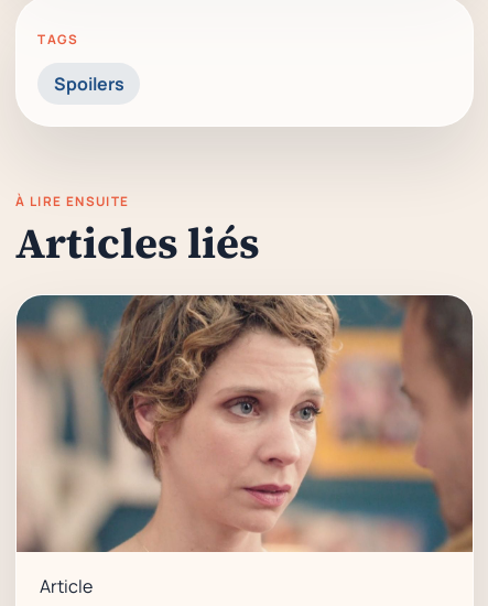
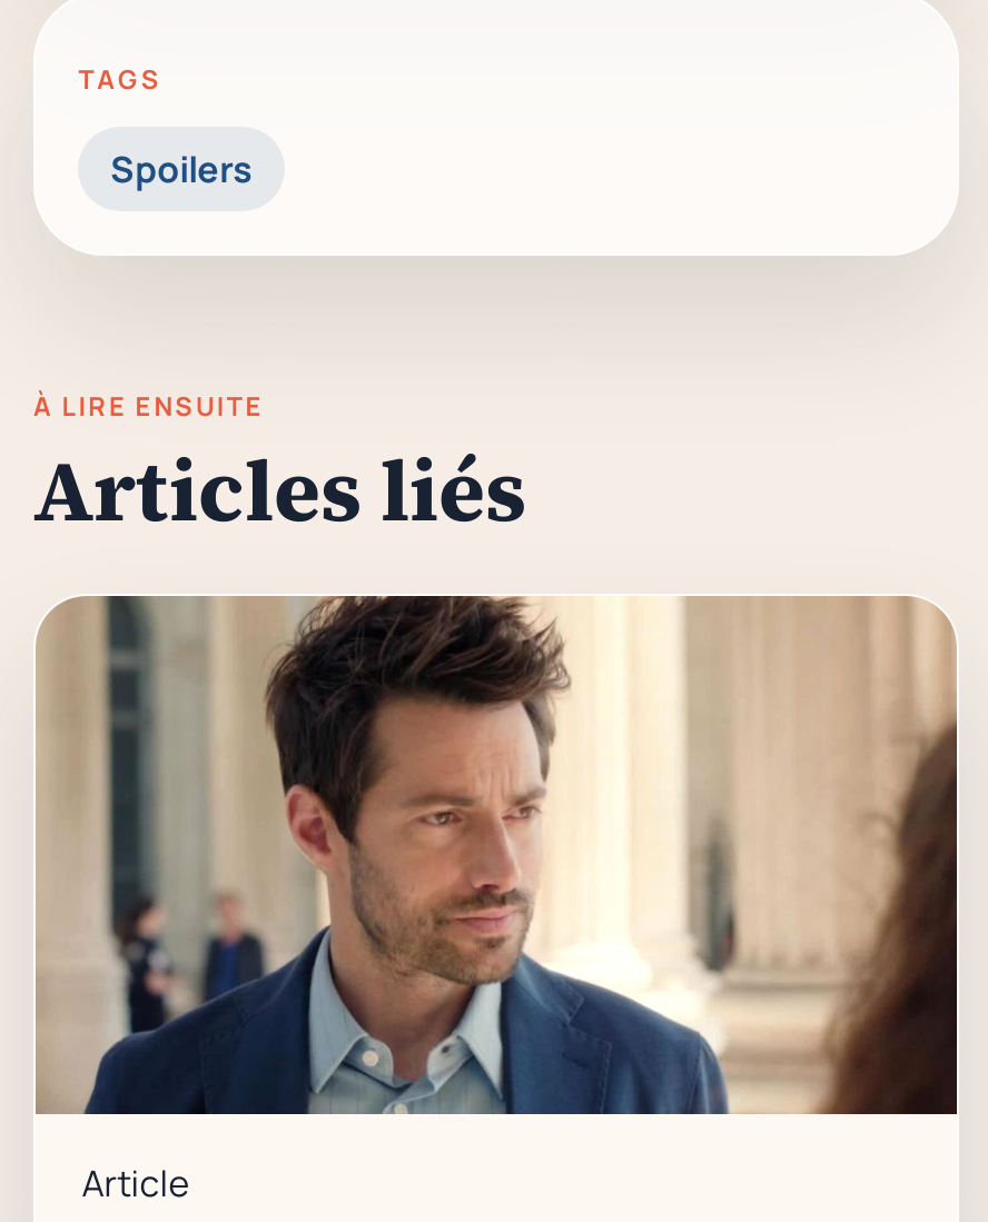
[17,294,474,553] [image] -> [38,596,959,1116] [image]

